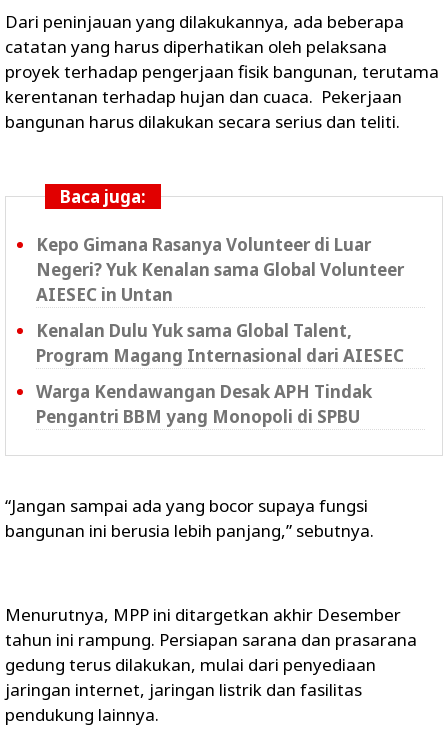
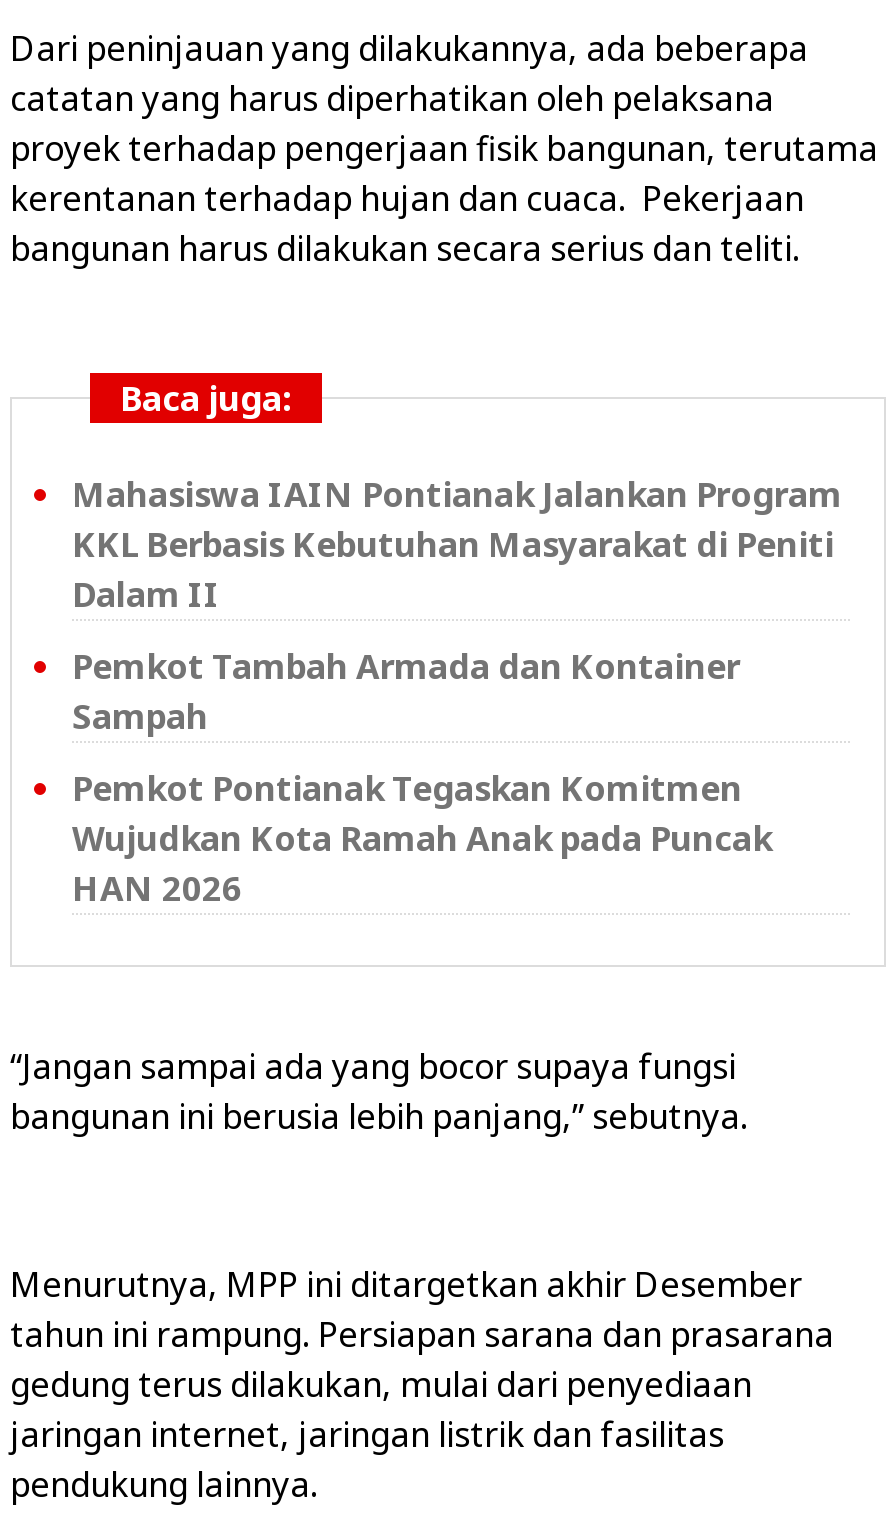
[36,233,404,306] Kepo Gimana Rasanya Volunteer di Luar | Negeri? Yuk Kenalan sama Global Volunteer | AIESEC in Untan -> [72,470,842,616] Mahasiswa IAIN Pontianak Jalankan Program | KKL Berbasis Kebutuhan Masyarakat di Peniti | Dalam II
[36,319,404,367] Kenalan Dulu Yuk sama Global Talent, | Program Magang Internasional dari AIESEC -> [72,642,740,738] Pemkot Tambah Armada dan Kontainer | Sampah
[36,380,372,428] Warga Kendawangan Desak APH Tindak | Pengantri BBM yang Monopoli di SPBU -> [72,764,772,910] Pemkot Pontianak Tegaskan Komitmen | Wujudkan Kota Ramah Anak pada Puncak | HAN 2026

